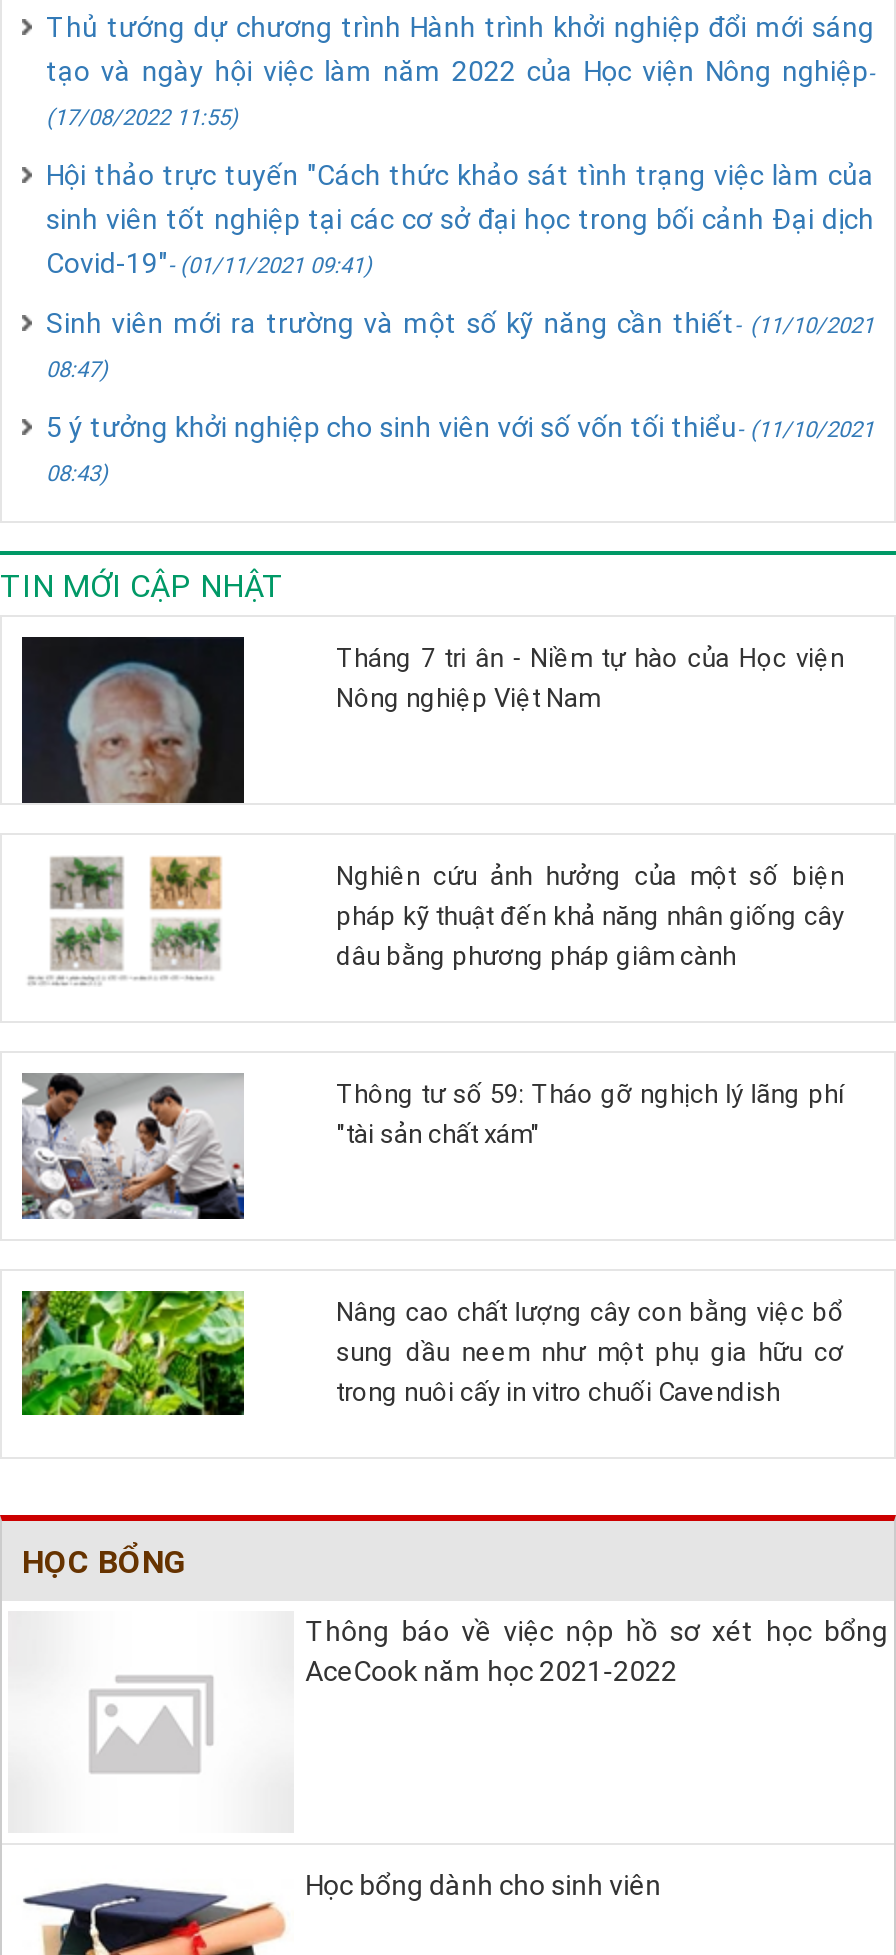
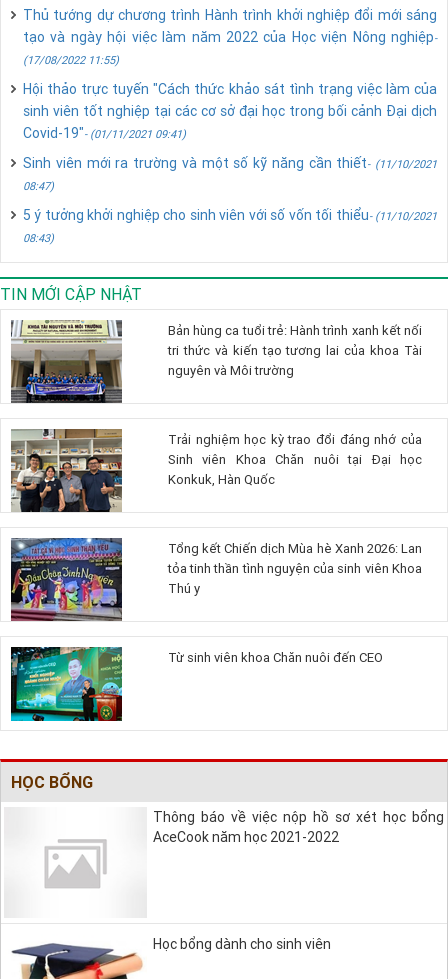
[20,635,246,805] [image] -> [10,319,123,404] [image]
[336,642,844,716] Tháng 7 tri ân - Niềm tự hào của Học viện | Nông nghiệp Việt Nam -> [168,322,422,379] Bản hùng ca tuổi trẻ: Hành trình xanh kết nối | tri thức và kiến tạo tương lai của khoa Tài | nguyên và Môi trường
[22,855,244,1021] [image] -> [10,428,123,513] [image]
[336,860,844,974] Nghiên cứu ảnh hưởng của một số biện | pháp kỹ thuật đến khả năng nhân giống cây | dâu bằng phương pháp giâm cành -> [168,431,422,488] Trải nghiệm học kỳ trao đổi đáng nhớ của | Sinh viên Khoa Chăn nuôi tại Đại học | Konkuk, Hàn Quốc
[20,1073,246,1239] [image] -> [10,537,123,622] [image]
[336,1078,844,1152] Thông tư số 59: Tháo gỡ nghịch lý lãng phí | "tài sản chất xám" -> [168,540,422,597] Tổng kết Chiến dịch Mùa hè Xanh 2026: Lan | tỏa tinh thần tình nguyện của sinh viên Khoa | Thú y
[20,1289,246,1439] [image] -> [10,646,123,722] [image]
[336,1296,844,1410] Nâng cao chất lượng cây con bằng việc bổ | sung dầu neem như một phụ gia hữu cơ | trong nuôi cấy in vitro chuối Cavendish -> [168,649,383,666] Từ sinh viên khoa Chăn nuôi đến CEO

